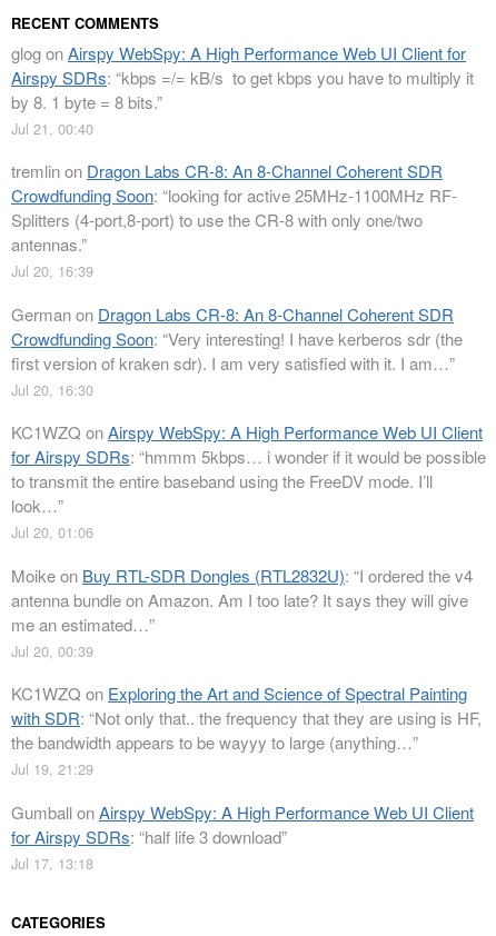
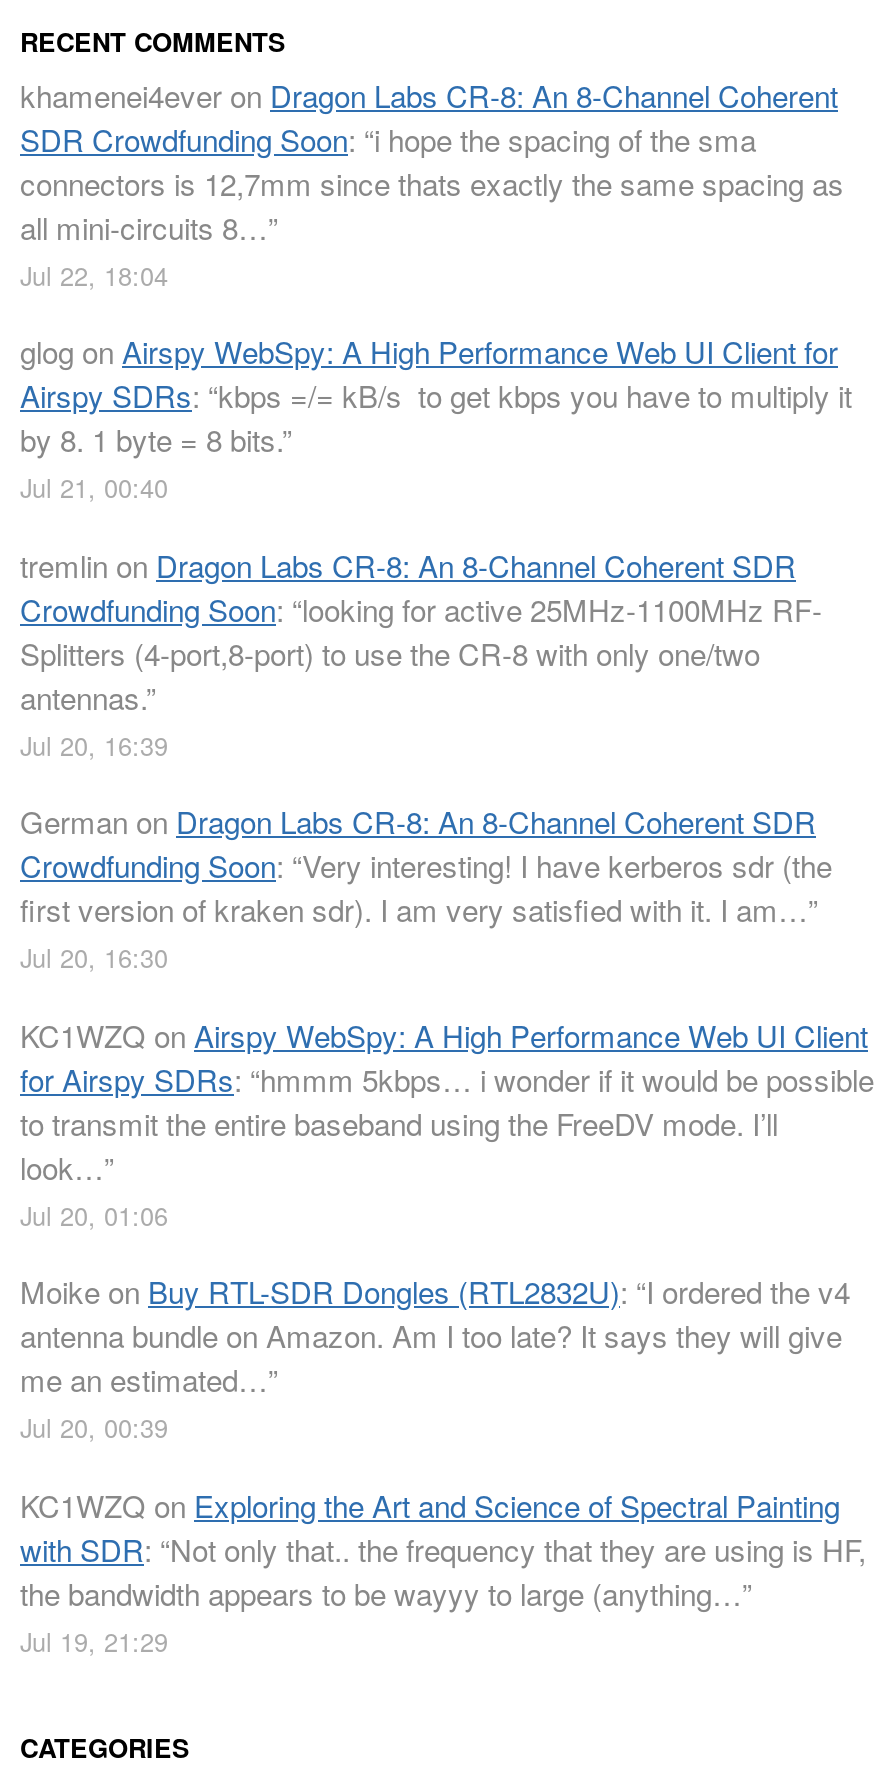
none -> [20,74,844,294] khamenei4ever on Dragon Labs CR-8: An 8-Channel Coherent | SDR Crowdfunding Soon: “i hope the spacing of the sma | connectors is 12,7mm since thats exactly the same spacing as | all mini-circuits 8…” | Jul 22, 18:04
moved [11,41,486,780] -> [20,331,874,1660]: glog on Airspy WebSpy: A High Performance Web UI Client for | Airspy SDRs: “kbps =/= kB/s to get kbps you have to multiply it | by 8. 1 byte = 8 bits.” | ... | the bandwidth appears to be wayyy to large (anything…” | Jul 19, 21:29
[11,800,474,874] Gumball on Airspy WebSpy: A High Performance Web UI Client | for Airspy SDRs: “half life 3 download” | Jul 17, 13:18 -> none

